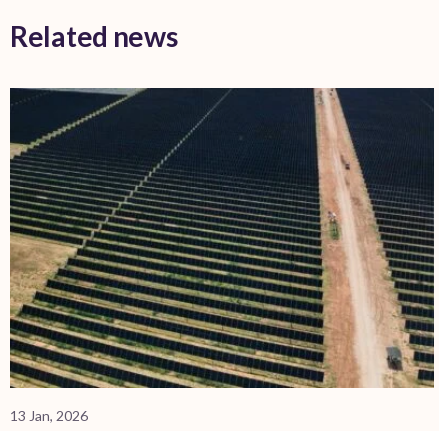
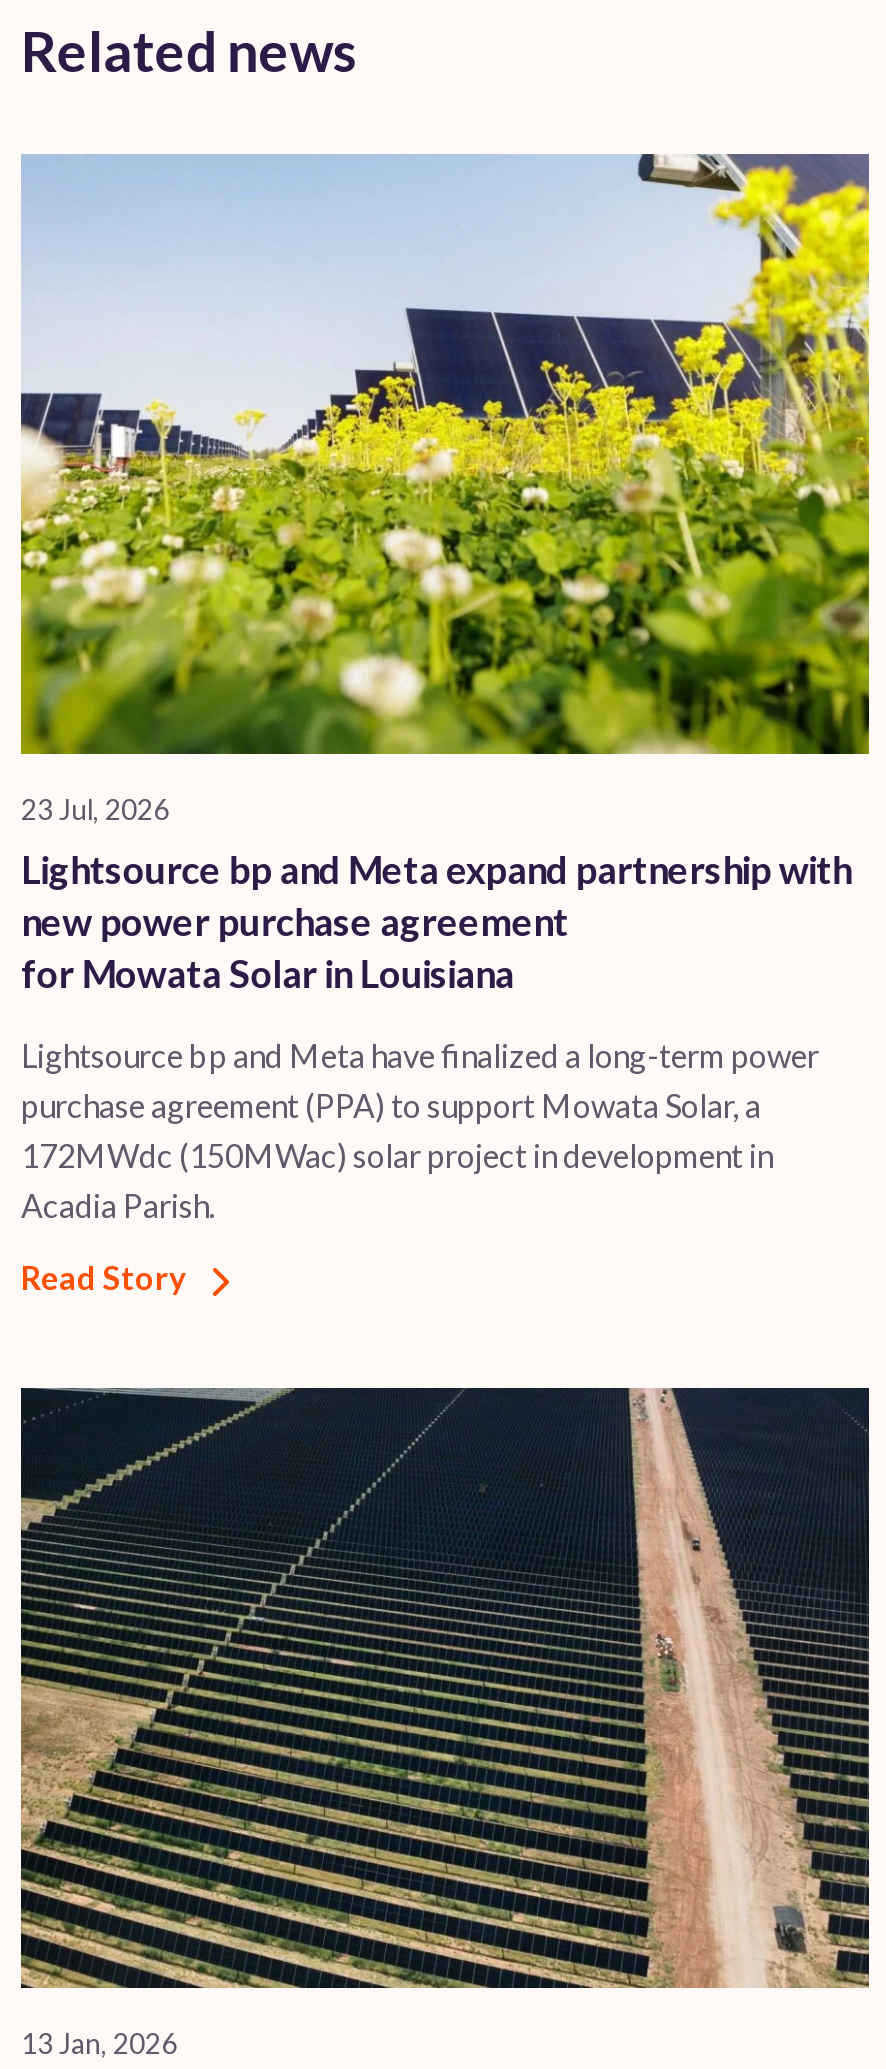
none -> [19,152,871,1297] [image] | 23 Jul, 2026 | Lightsource bp and Meta expand partnership with | new power purchase agreement | for Mowata Solar in Louisiana | Lightsource bp and Meta have finalized a long-term power | purchase agreement (PPA) to support Mowata Solar, a | 172MWdc (150MWac) solar project in development in | Acadia Parish. | Read Story

